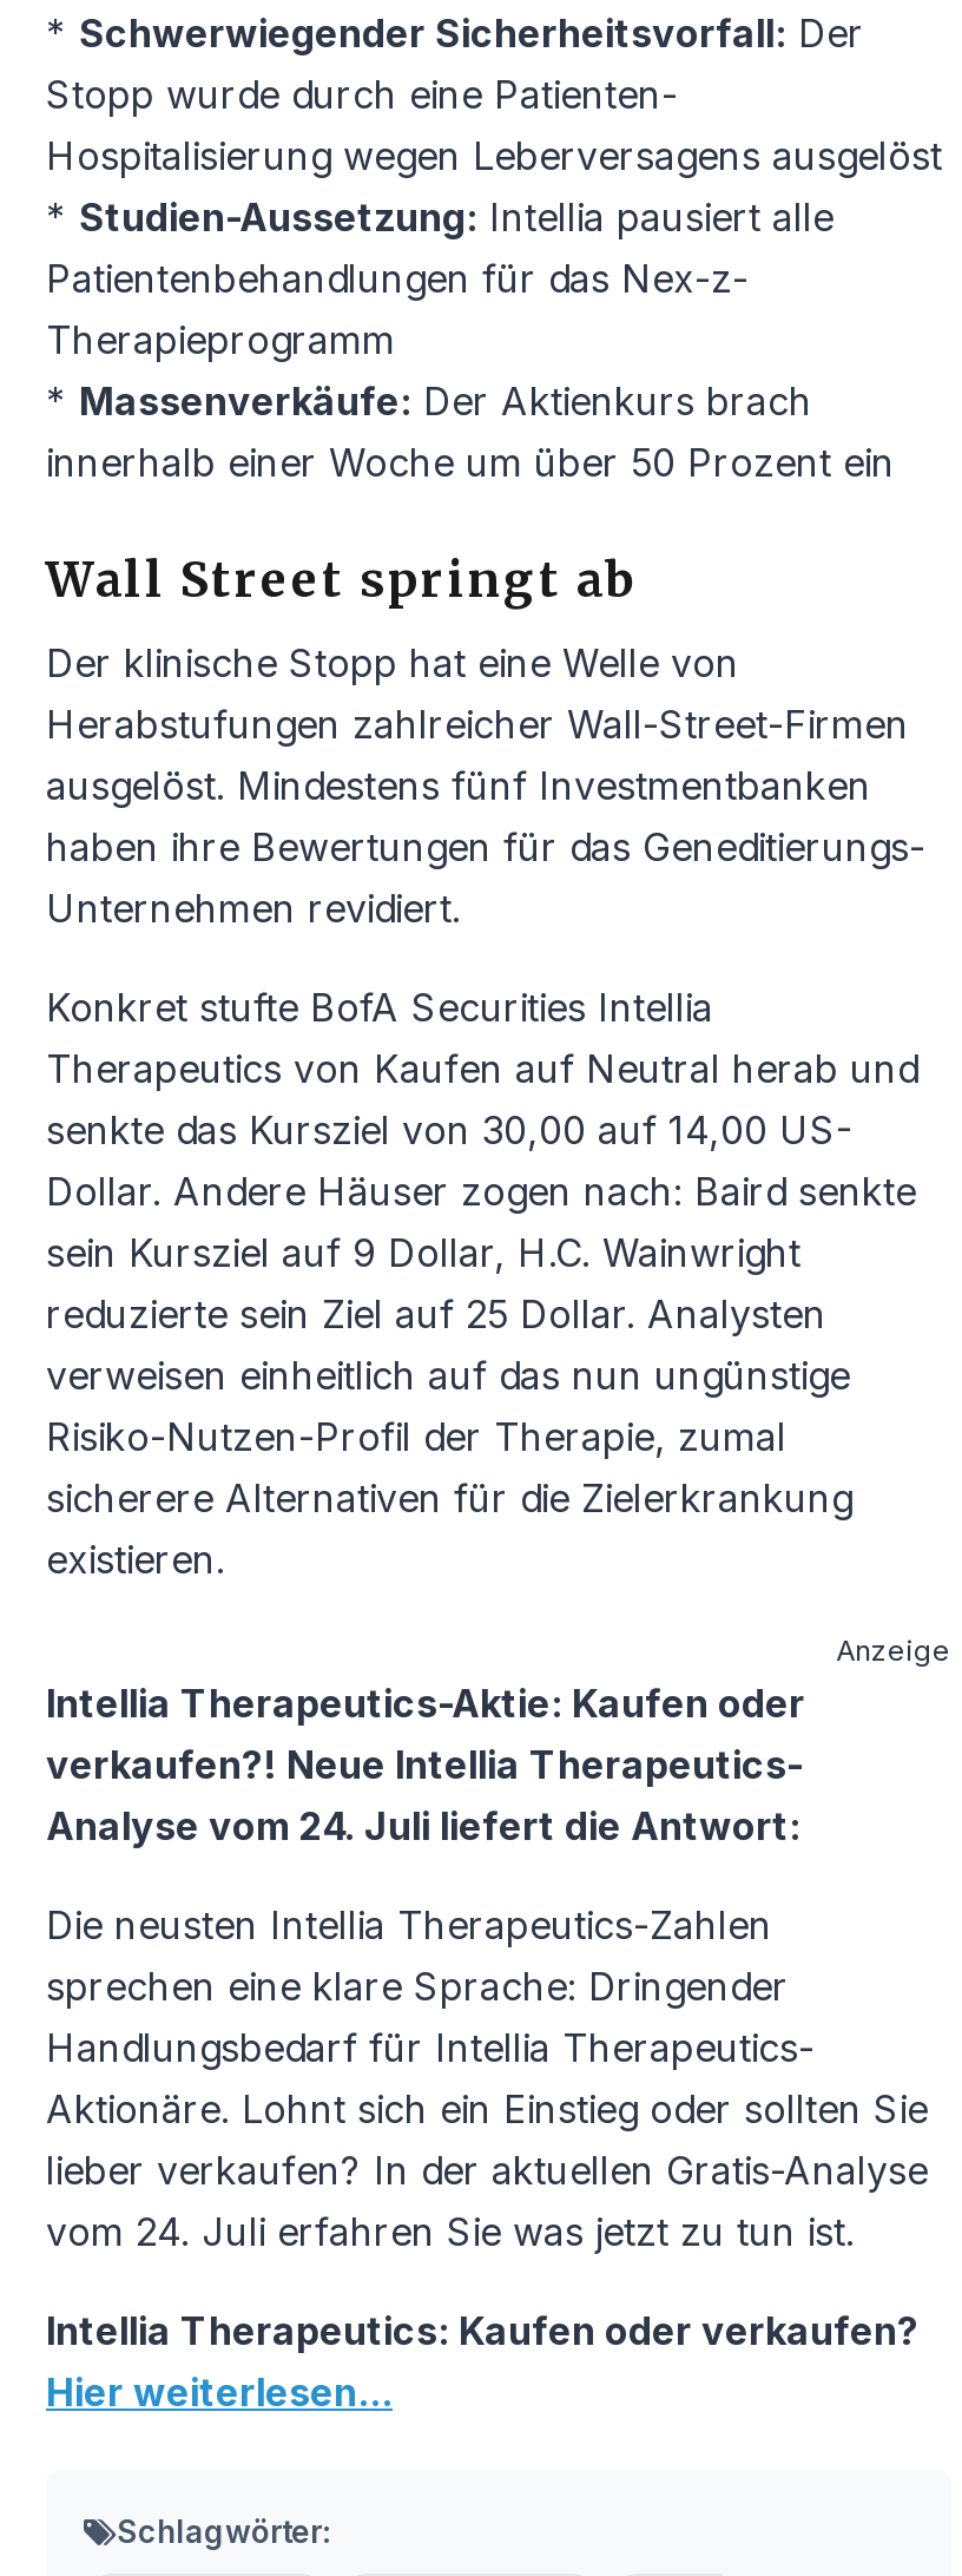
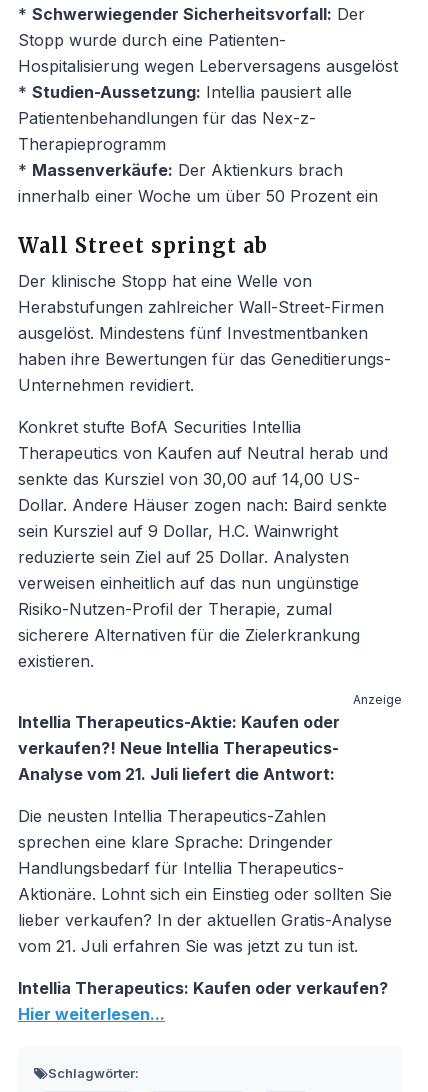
[46,1803,800,1850] Analyse vom 24. Juli liefert die Antwort: -> [18,764,335,784] Analyse vom 21. Juli liefert die Antwort:
[46,2209,855,2256] vom 24. Juli erfahren Sie was jetzt zu tun ist. -> [18,936,358,956] vom 21. Juli erfahren Sie was jetzt zu tun ist.

